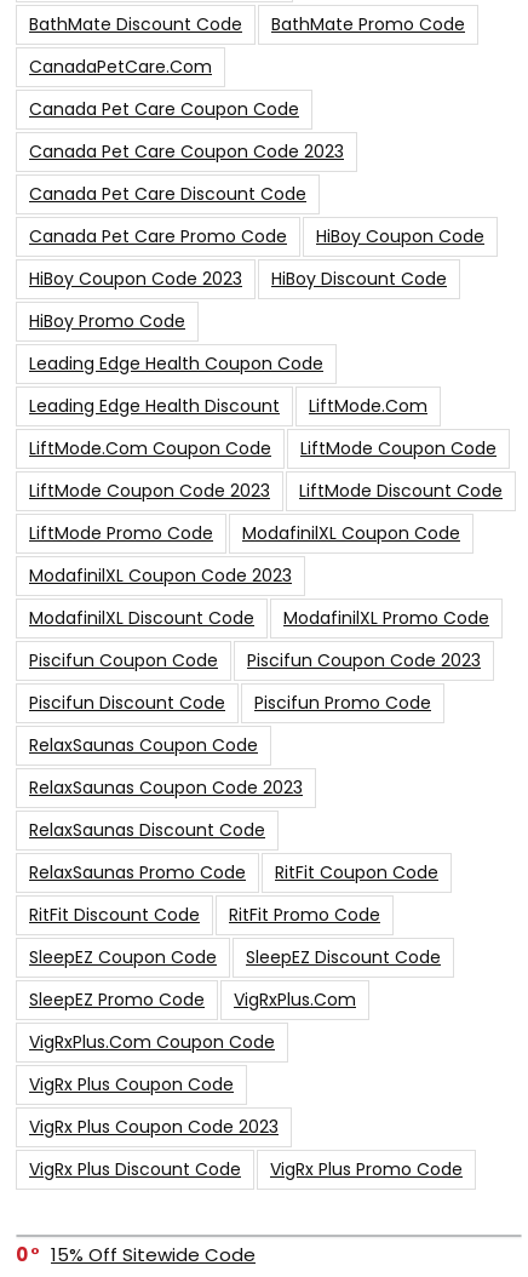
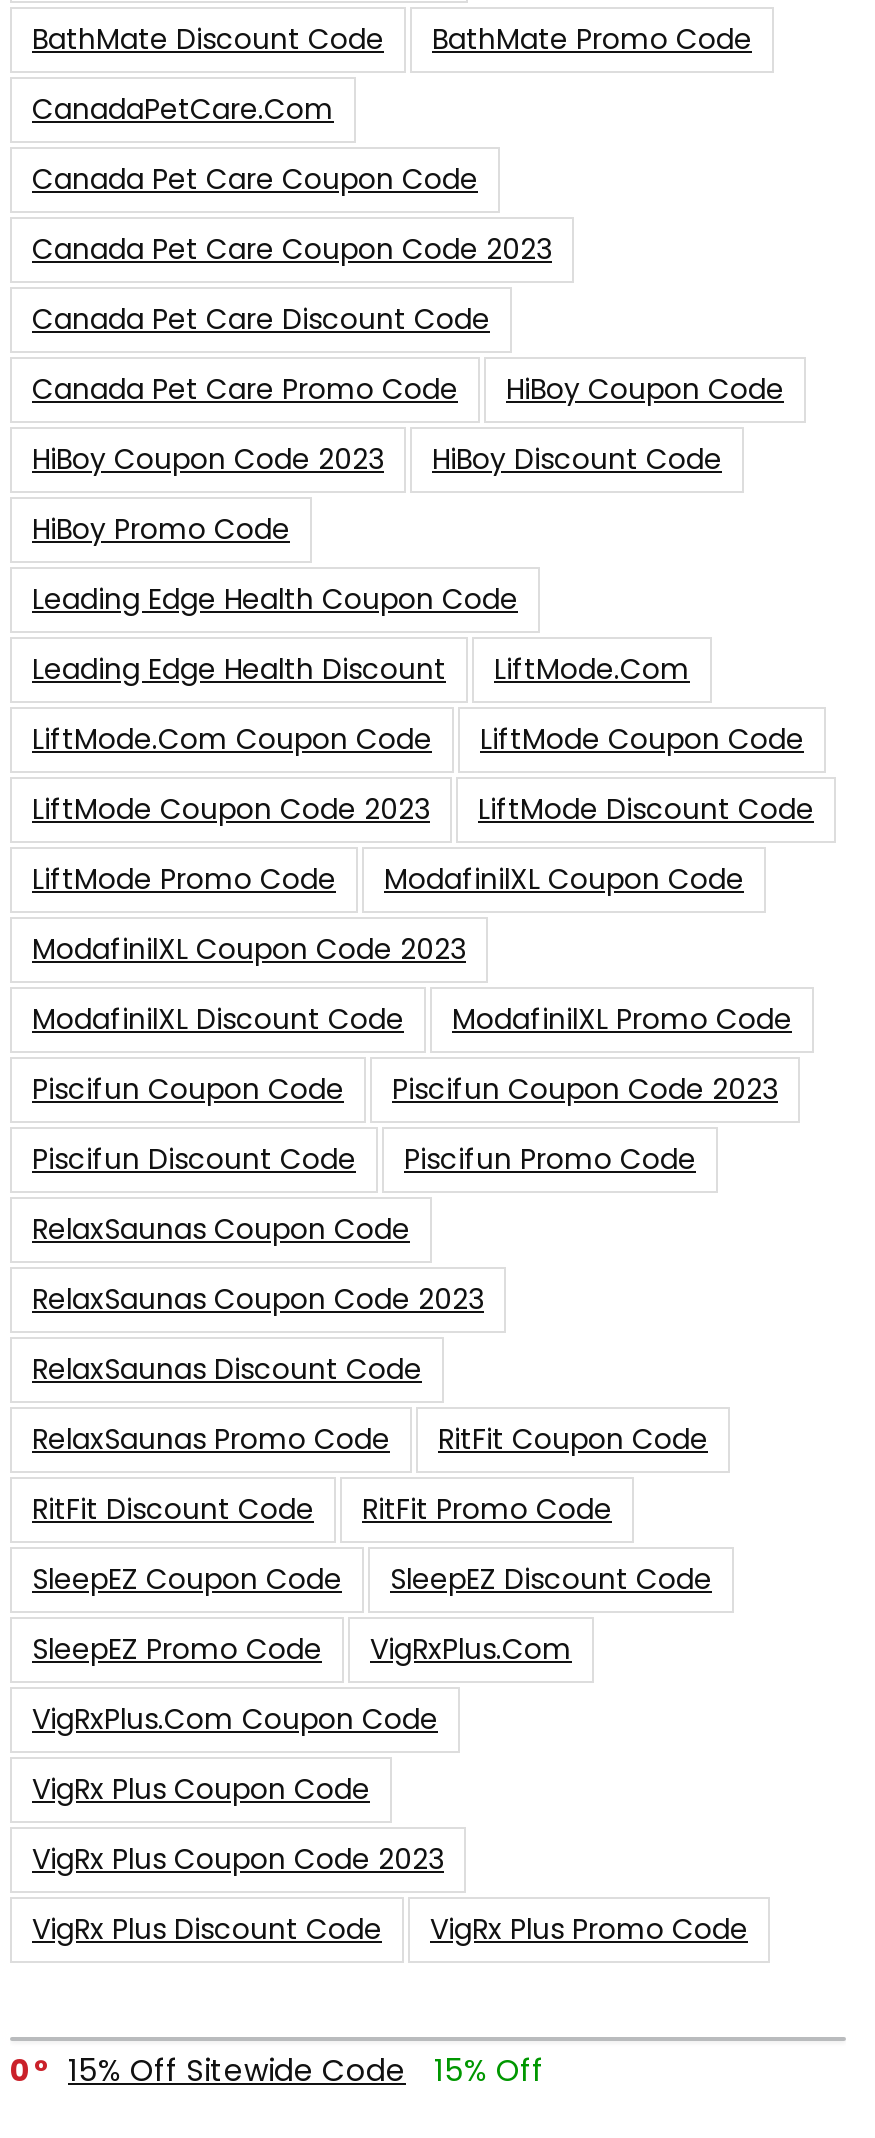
none -> [434,2049,544,2091] 15% Off

